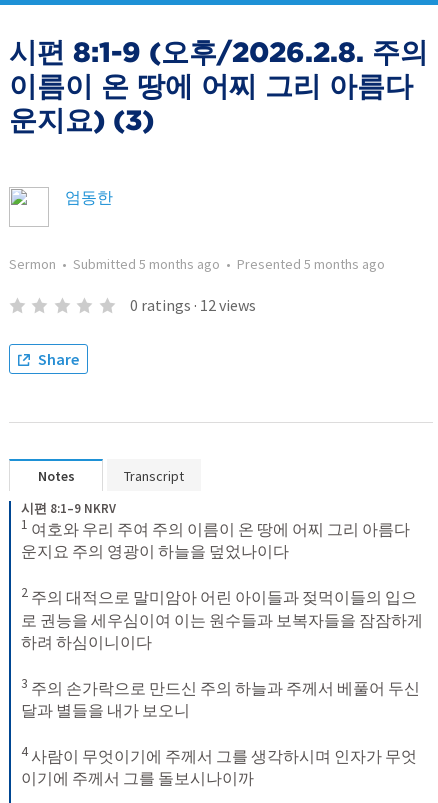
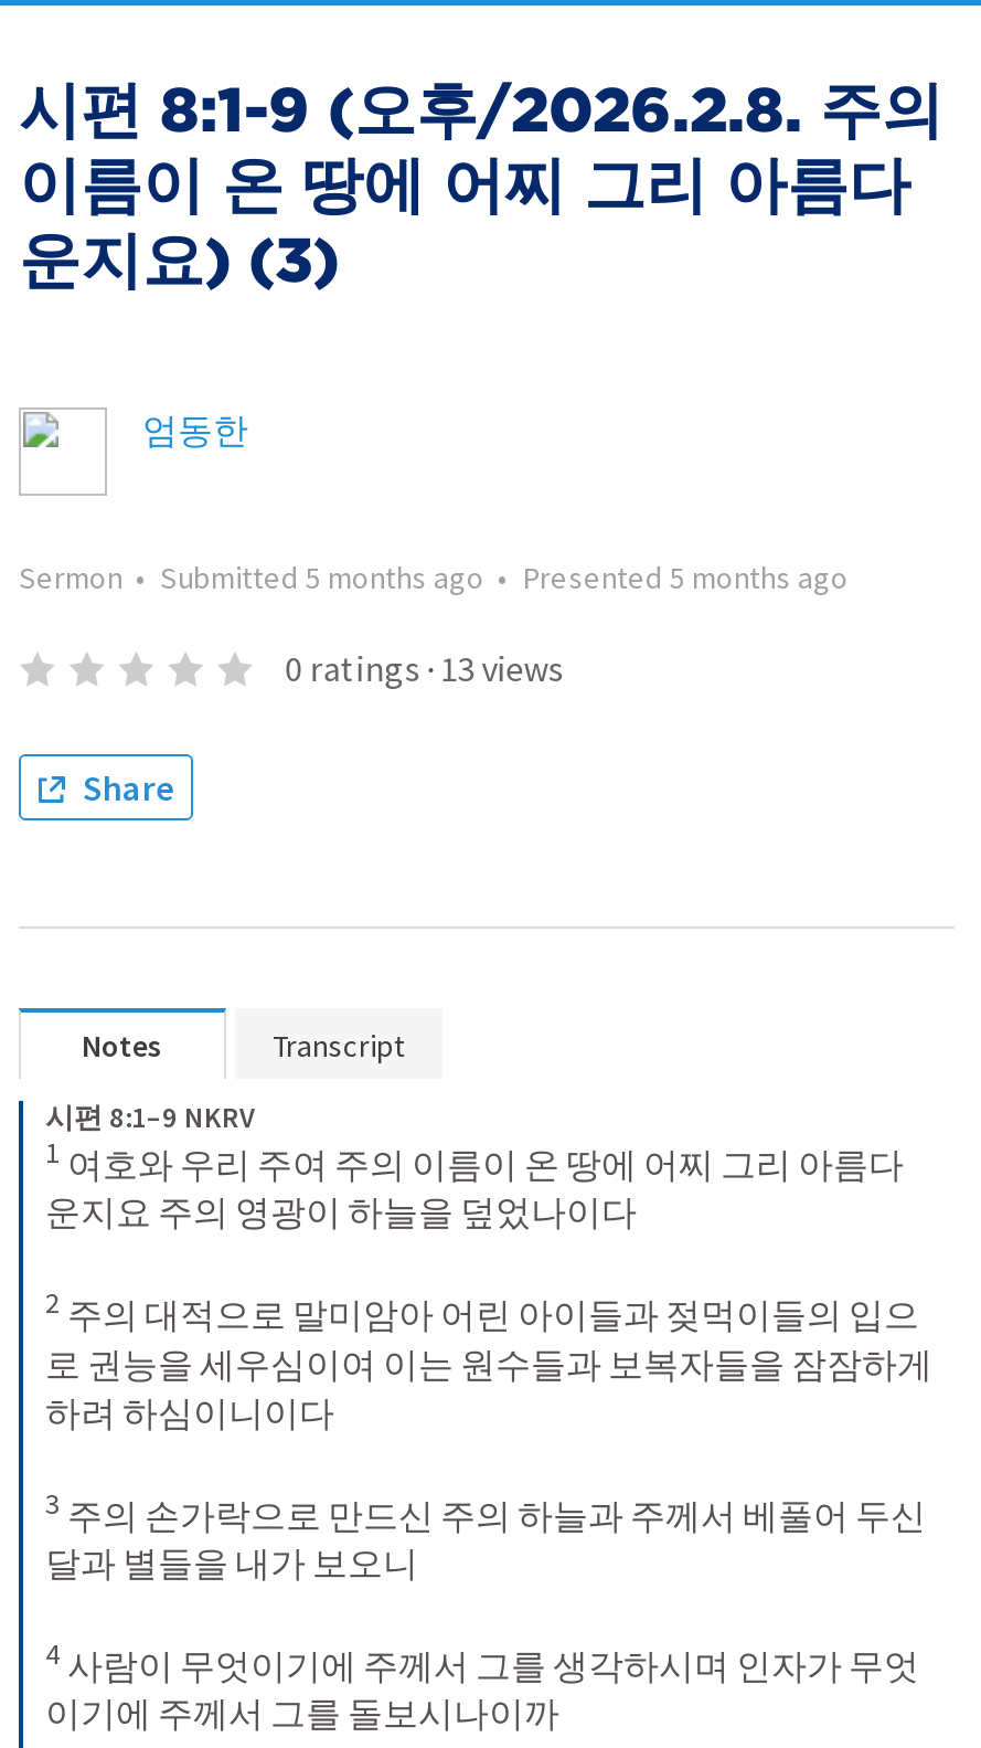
[130,295,256,315] 0 ratings · 12 views -> [285,646,563,690] 0 ratings · 13 views

